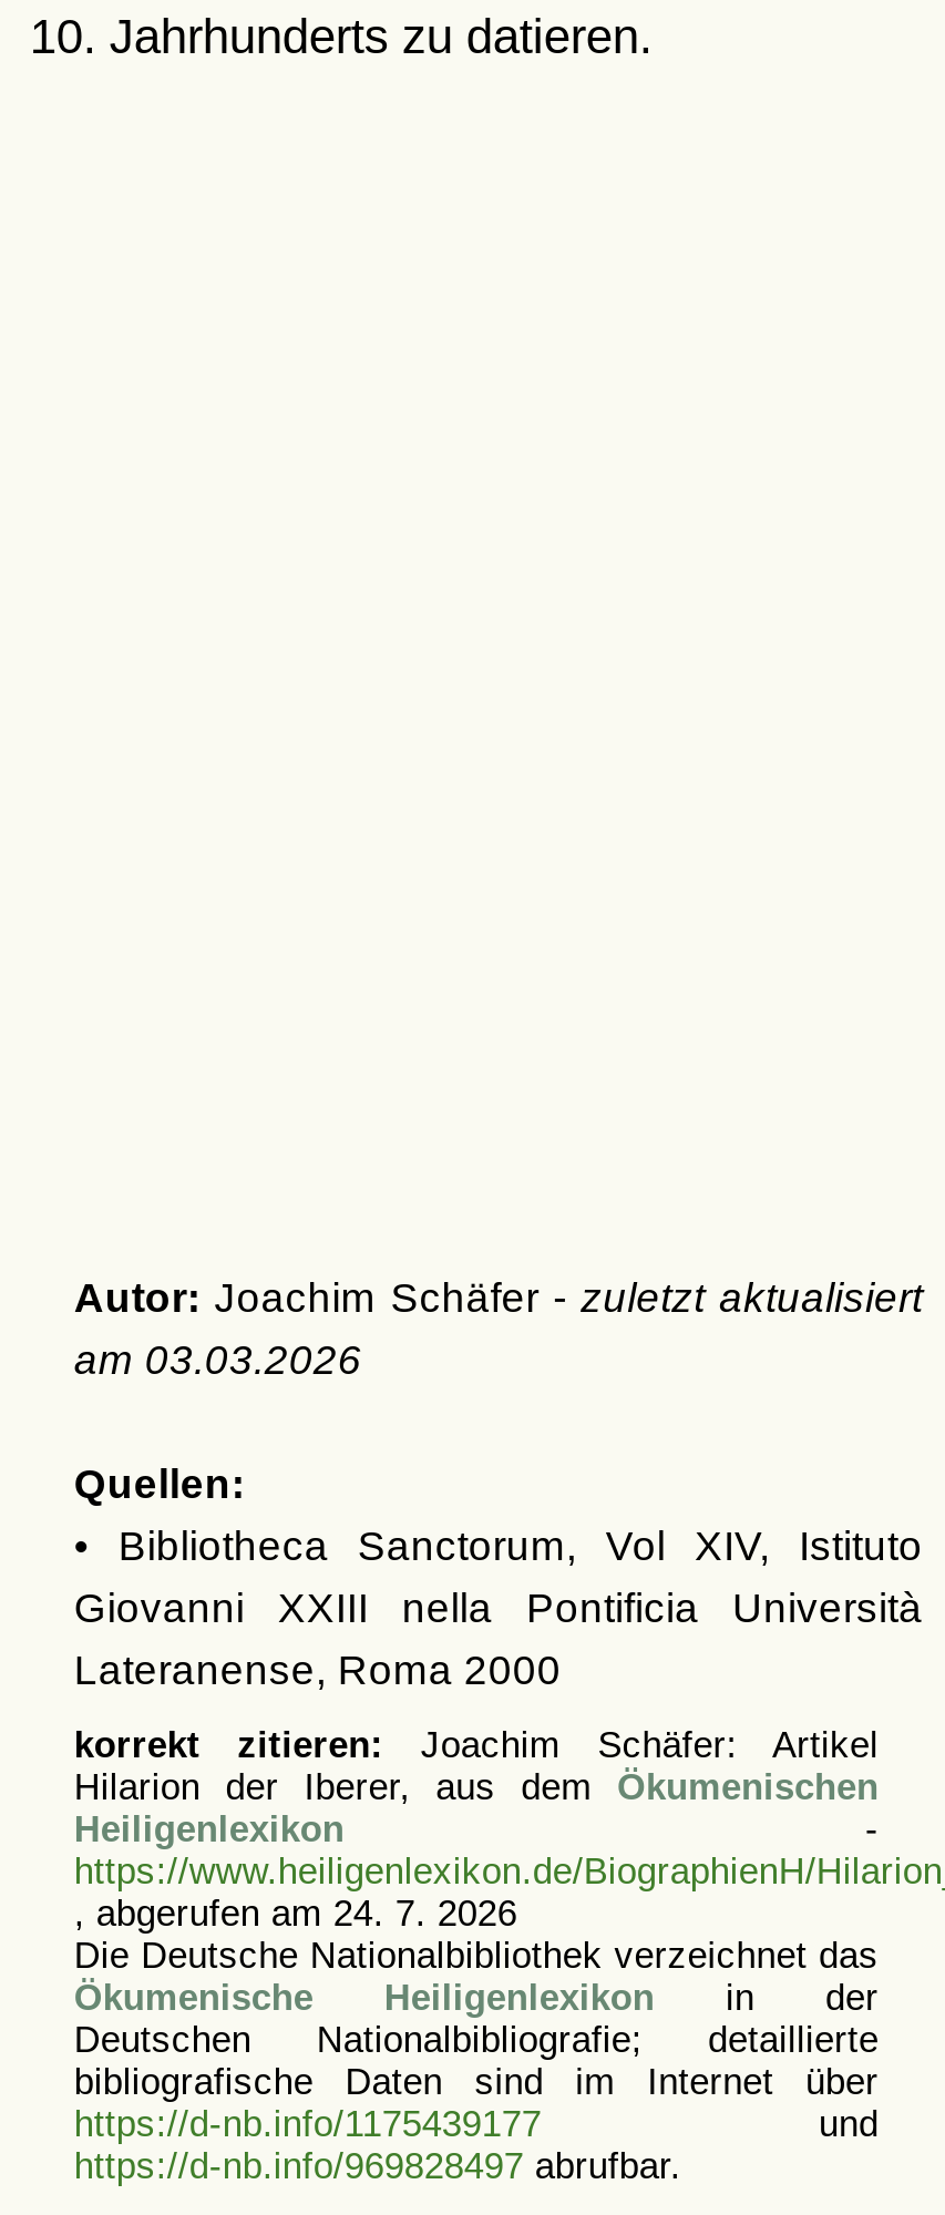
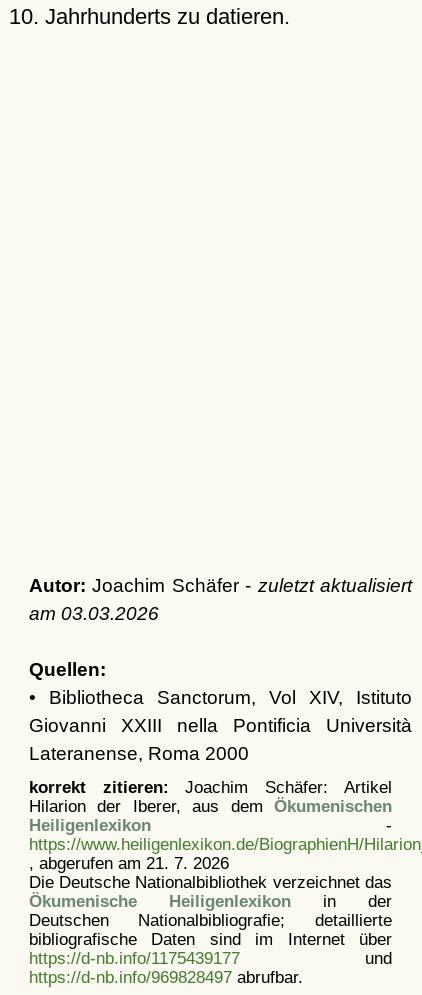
[74,1893,517,1933] , abgerufen am 24. 7. 2026 -> [29,854,229,872] , abgerufen am 21. 7. 2026

